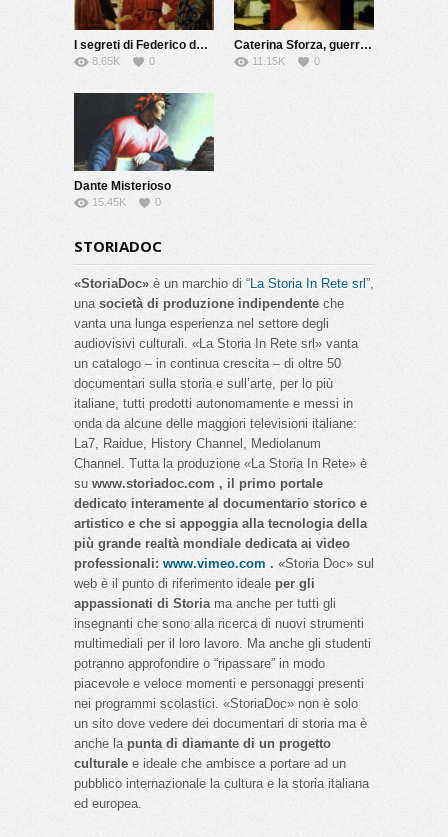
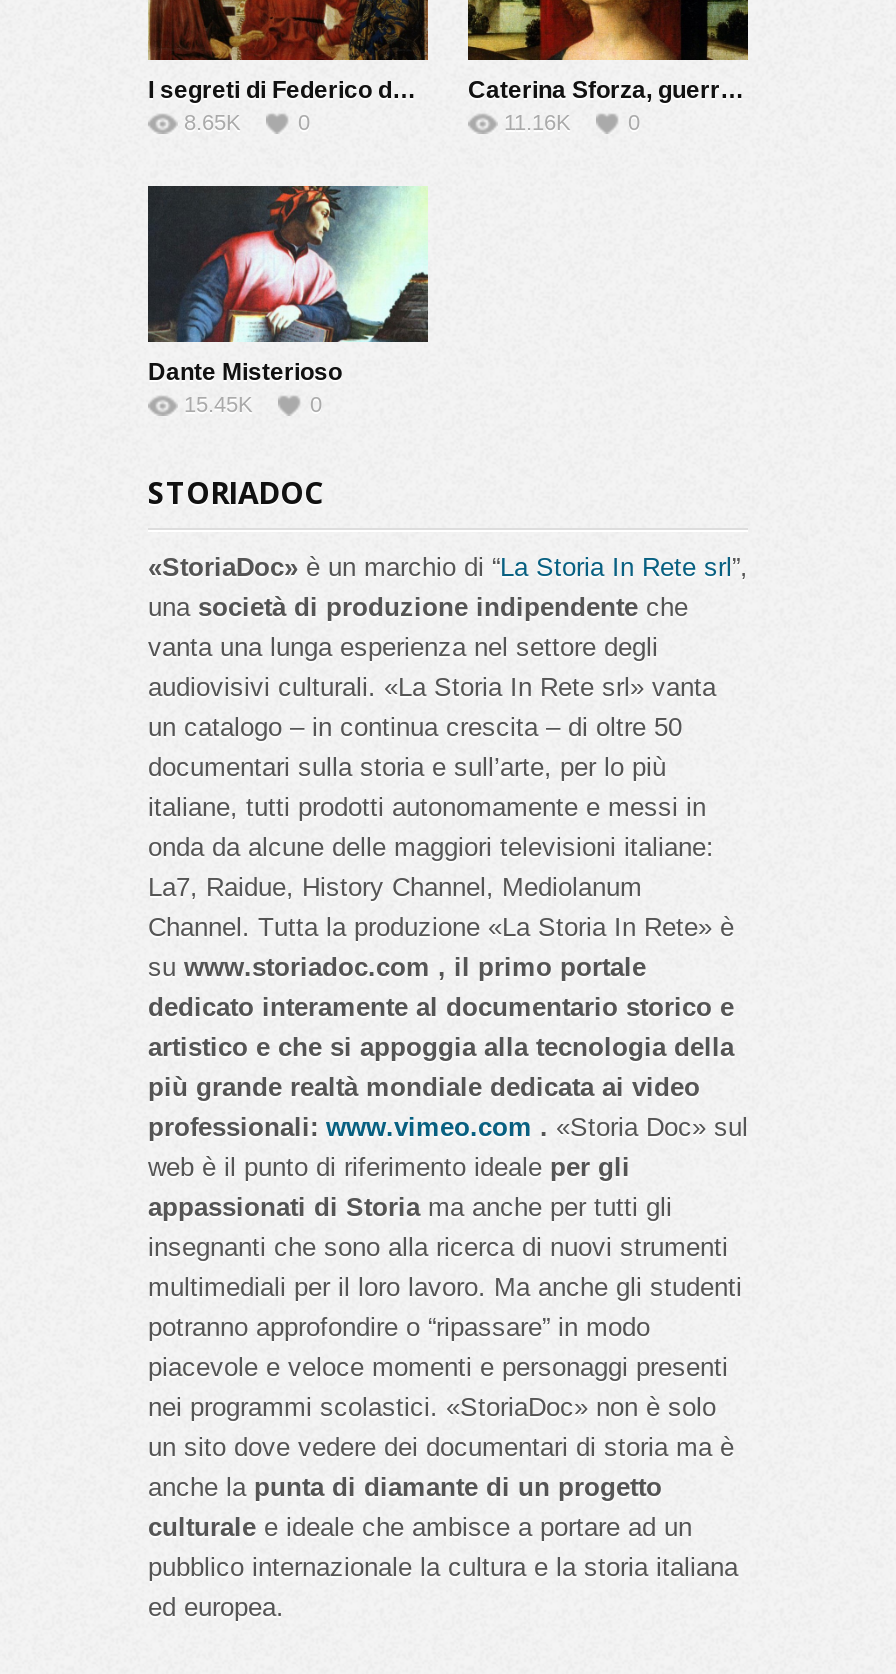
[252,55,285,67] 11.15K -> [504,110,570,134] 11.16K

